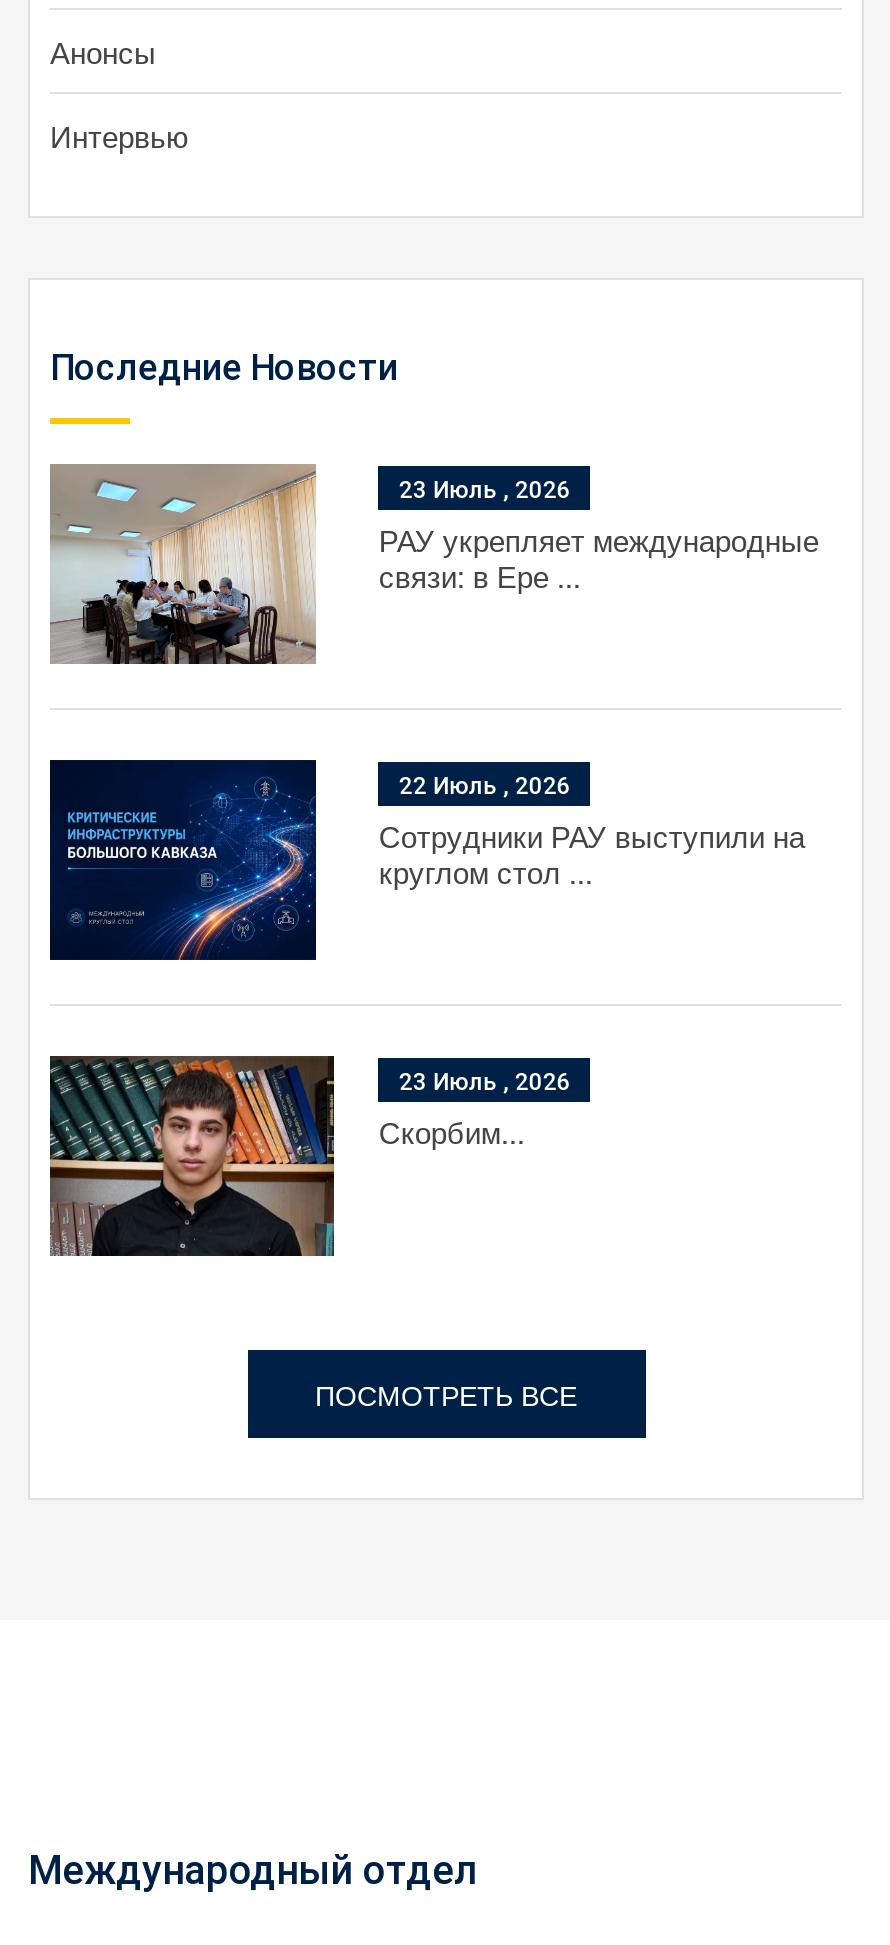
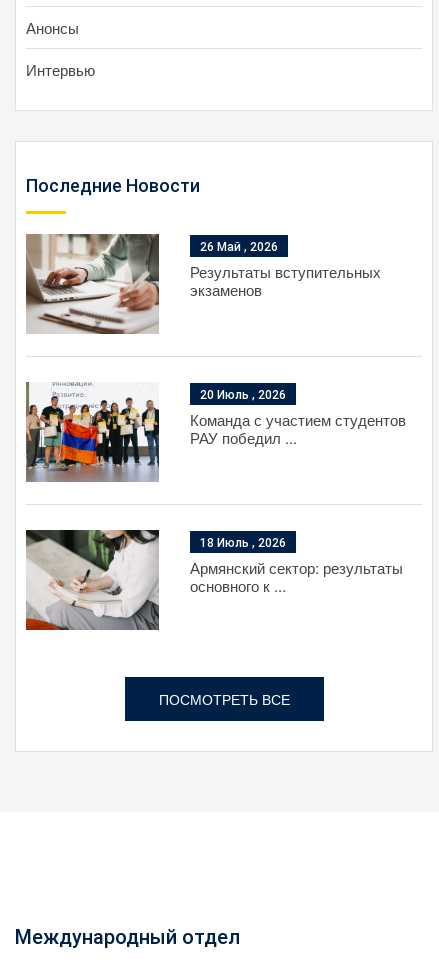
[52,464,819,666] [image] | 23 Июль , 2026 | РАУ укрепляет международные | связи: в Ере ... -> [26,234,381,334] [image] | 26 Май , 2026 | Результаты вступительных | экзаменов
[48,758,805,960] [image] | 22 Июль , 2026 | Сотрудники РАУ выступили на | круглом стол ... -> [25,382,406,482] [image] | 20 Июль , 2026 | Команда с участием студентов | РАУ победил ...
[48,1054,571,1258] [image] | 23 Июль , 2026 | Скорбим... -> [25,530,403,631] [image] | 18 Июль , 2026 | Армянский сектор: результаты | основного к ...

